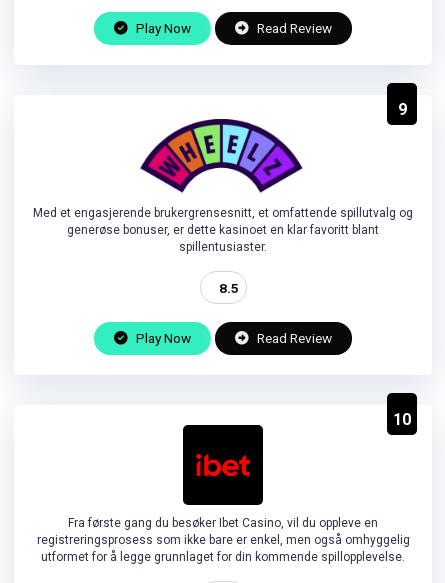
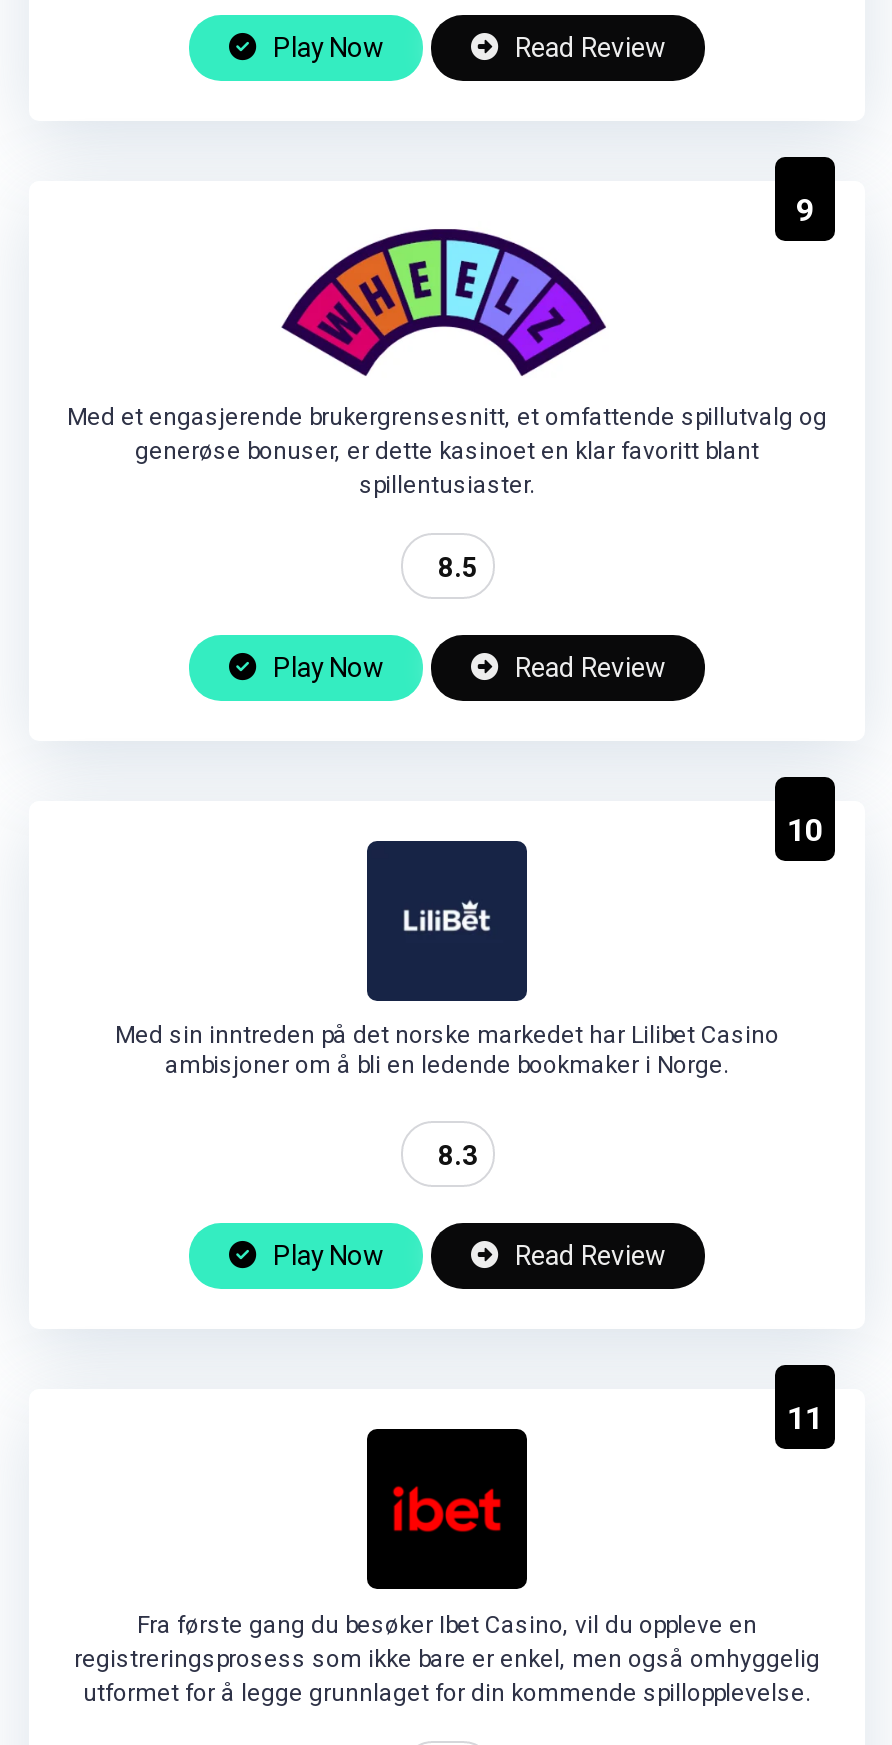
none -> [115,841,779,1271] [image] | Med sin inntreden på det norske markedet har Lilibet Casino | ambisjoner om å bli en ledende bookmaker i Norge. | 8.3 | Play Now | Read Review
none -> [787,1399,823,1437] 11

